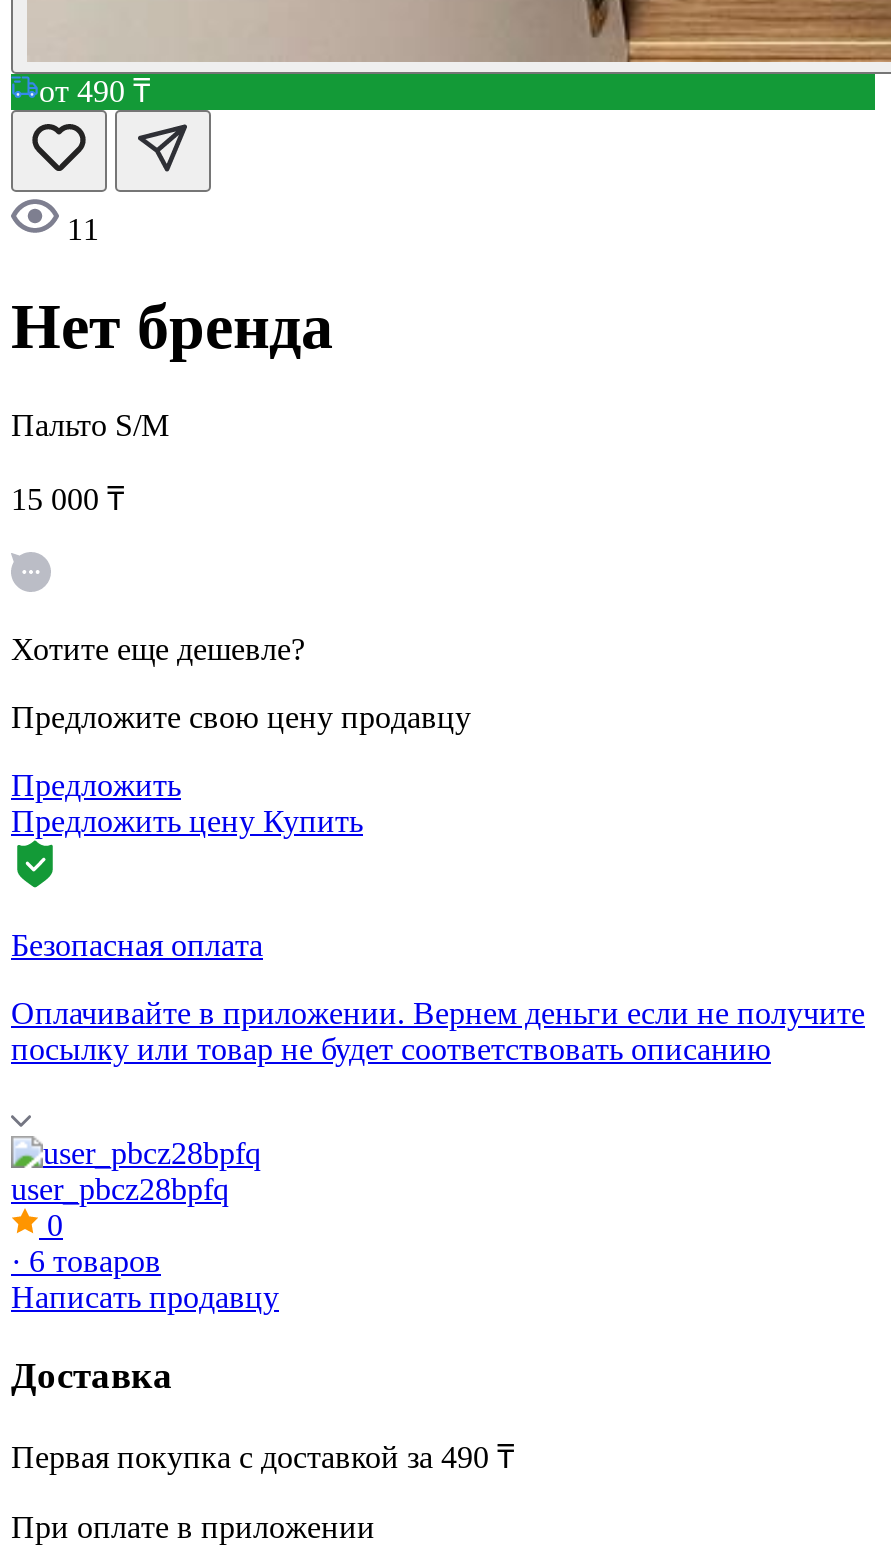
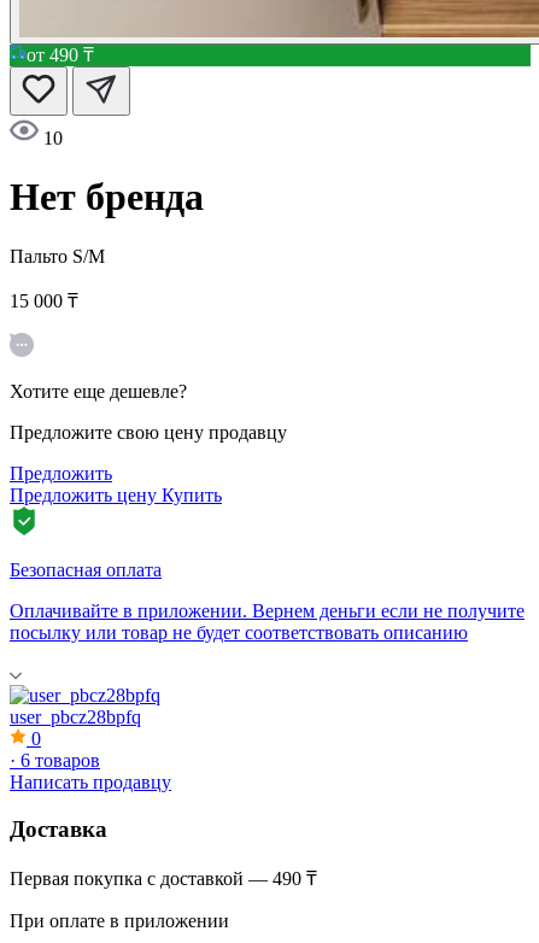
[67,212,99,246] 11 -> [43,128,63,148] 10
[11,1441,515,1475] Первая покупка с доставкой за 490 ₸ -> [10,869,317,889] Первая покупка с доставкой — 490 ₸

